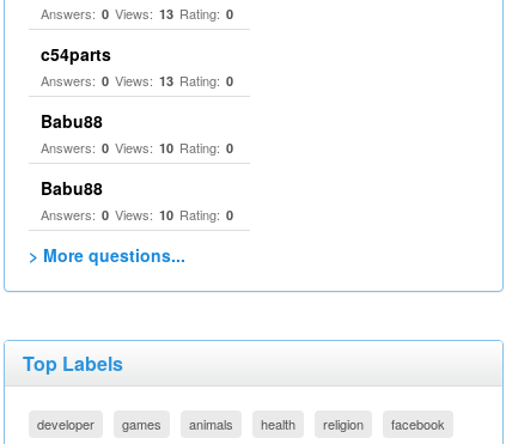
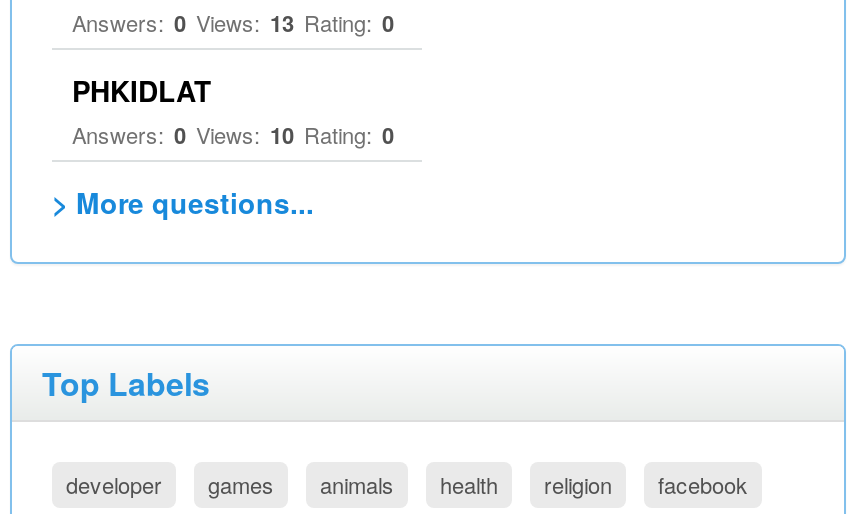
[41,42,233,200] c54parts | Answers: 0 Views: 13 Rating: 0 | Babu88 | Answers: 0 Views: 10 Rating: 0 | Babu88 -> [72,70,212,110] PHKIDLAT

